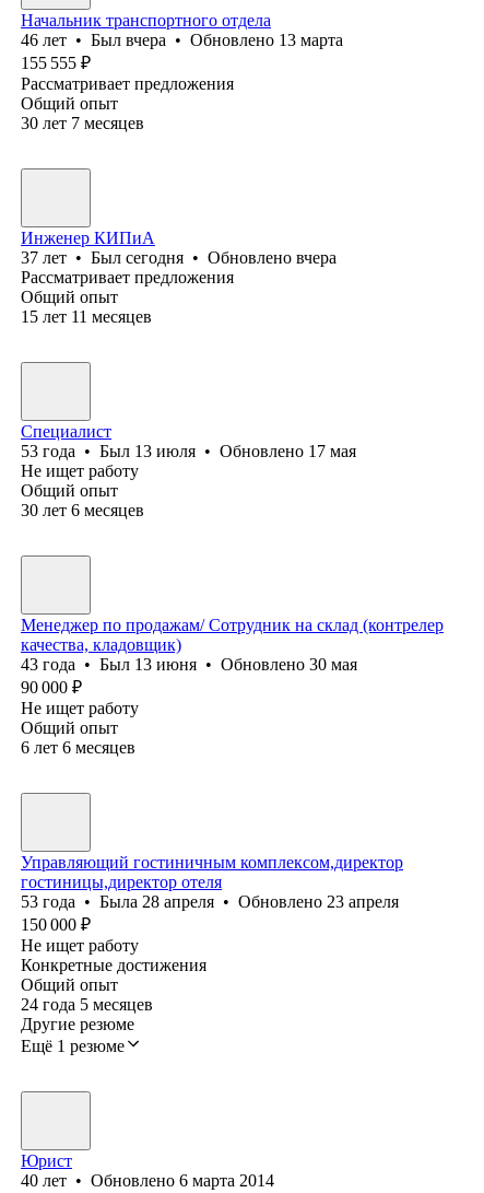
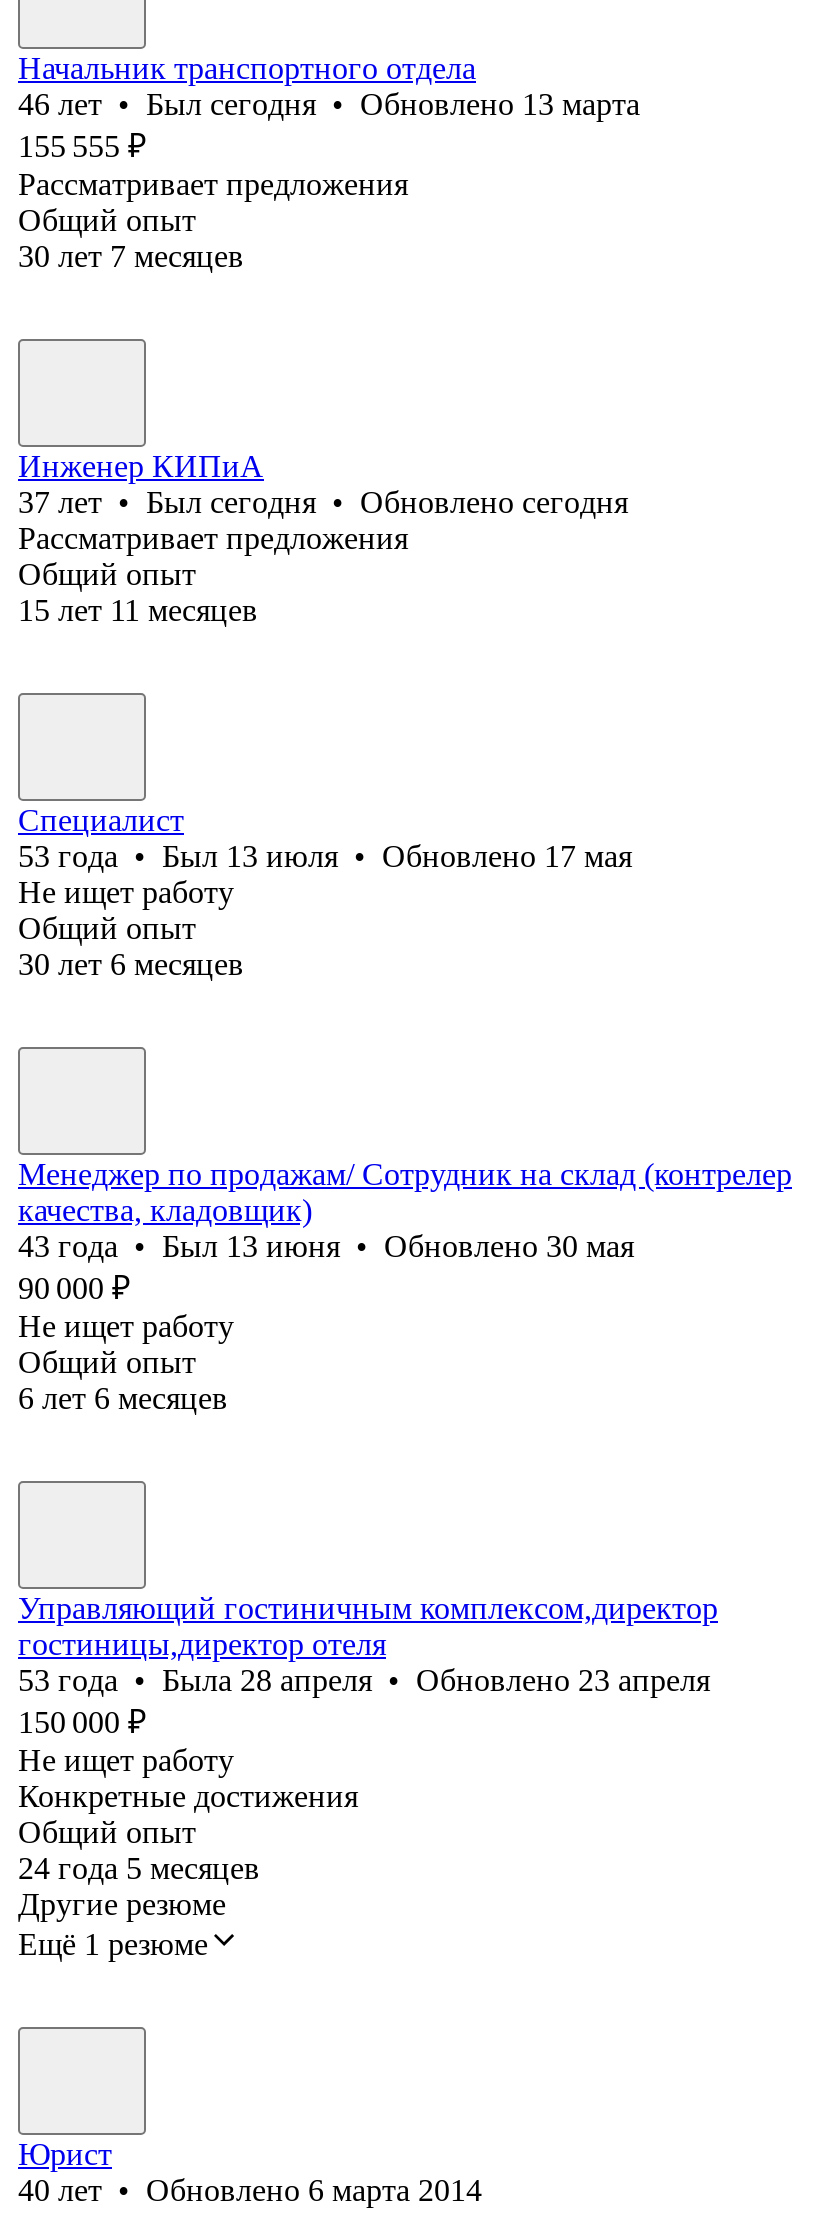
[21,31,343,49] 46 лет • Был вчера • Обновлено 13 марта -> [18,87,640,121] 46 лет • Был сегодня • Обновлено 13 марта
[21,248,337,267] 37 лет • Был сегодня • Обновлено вчера -> [18,485,628,519] 37 лет • Был сегодня • Обновлено сегодня

